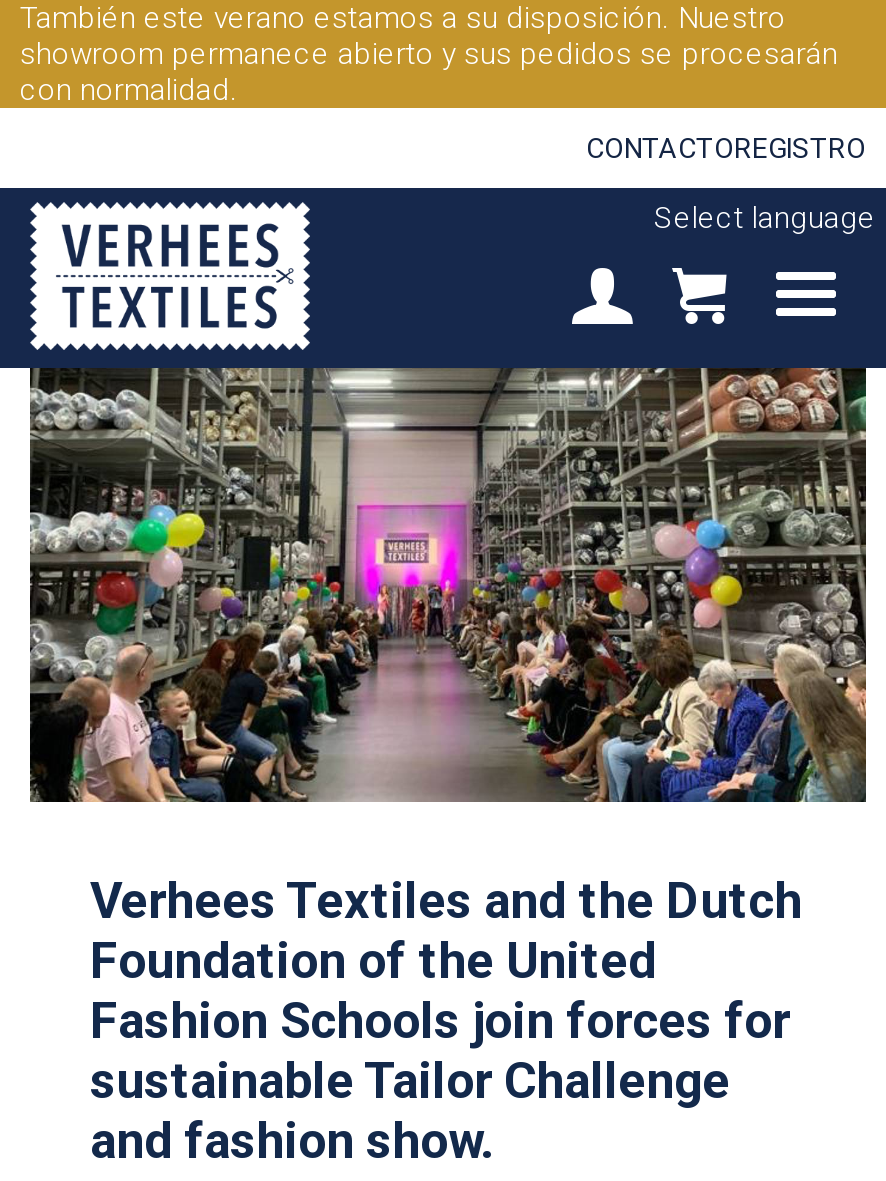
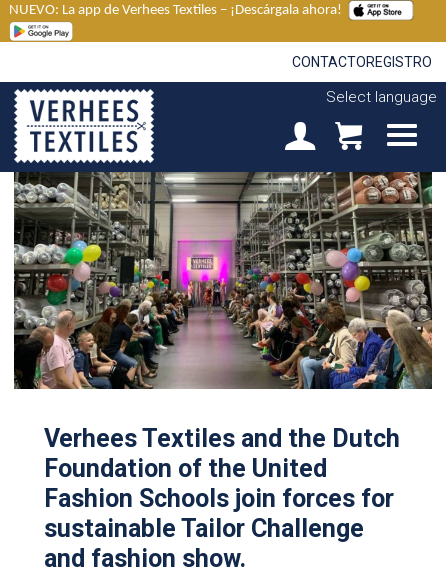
[20,0,838,108] También este verano estamos a su disposición. Nuestro | showroom permanece abierto y sus pedidos se procesarán | con normalidad. -> [9,3,348,18] NUEVO: La app de Verhees Textiles – ¡Descárgala ahora!

